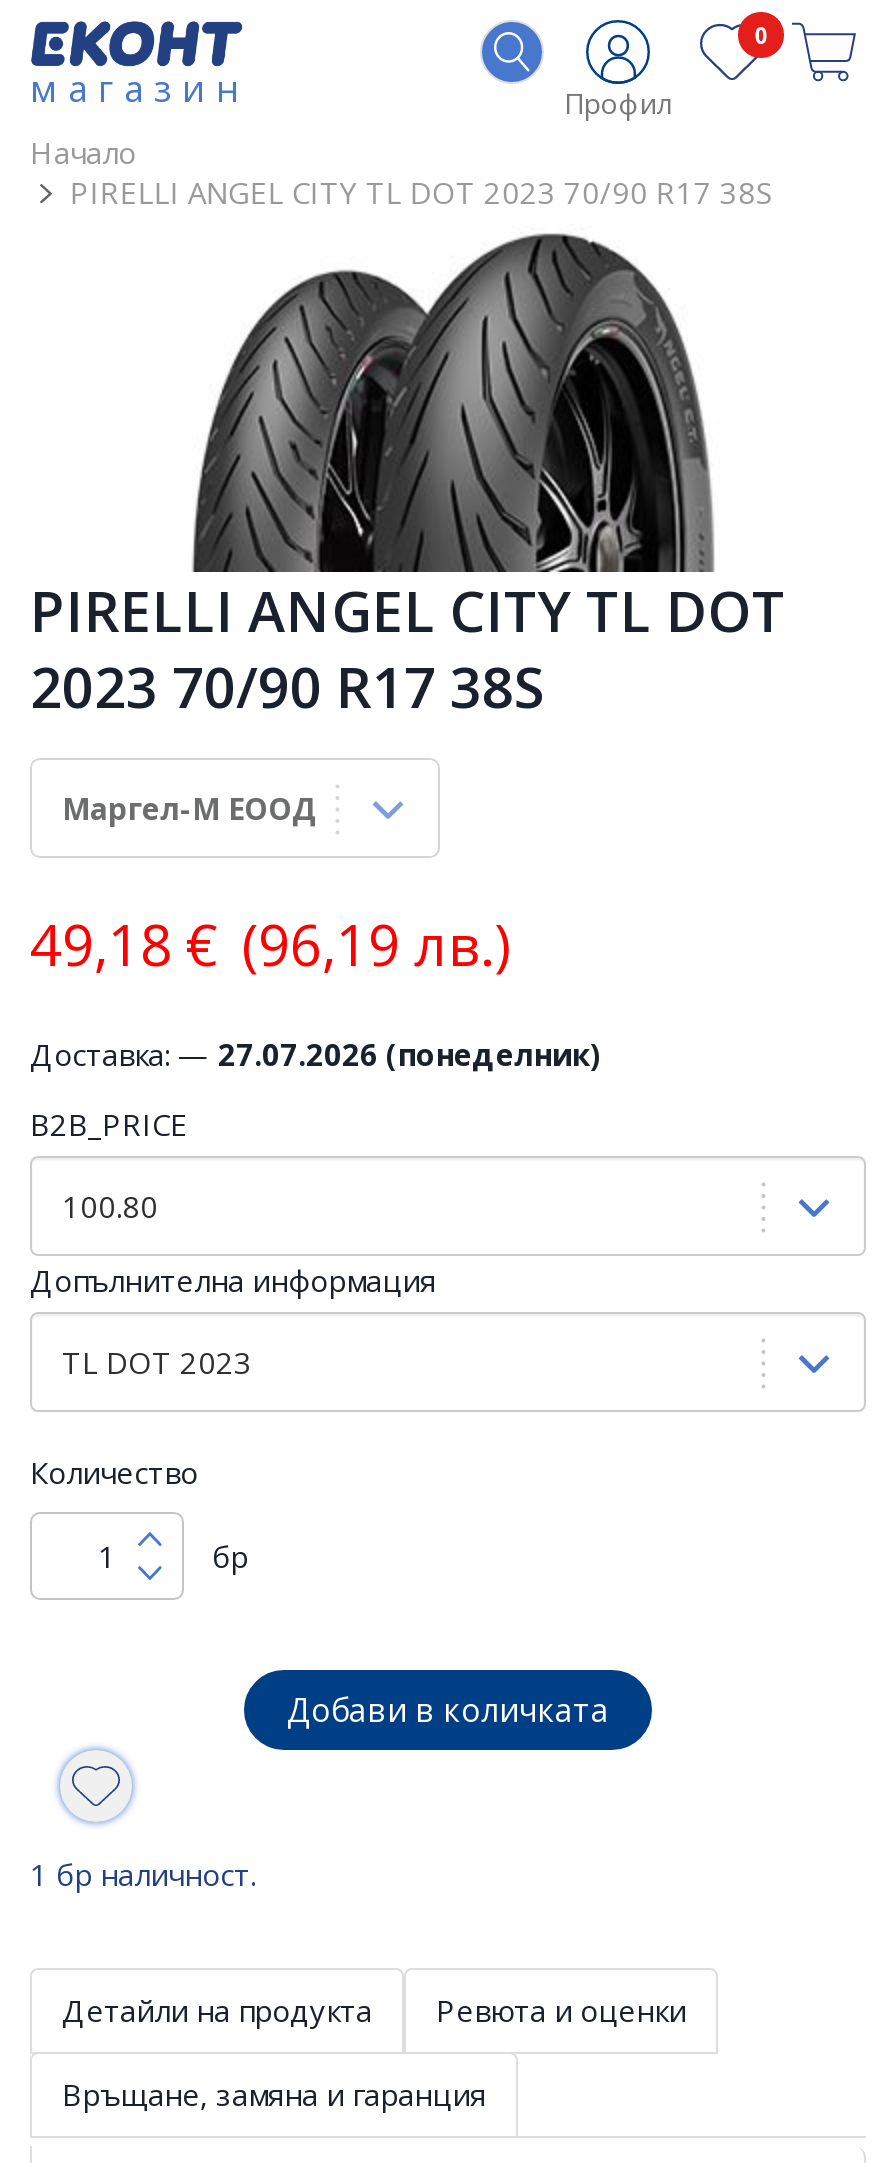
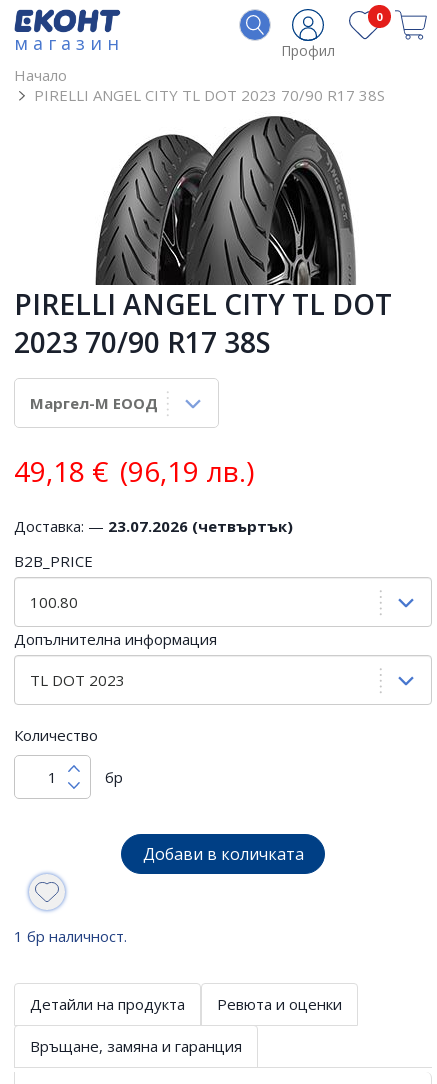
[30,1034,602,1074] Доставка: — 27.07.2026 (понеделник) -> [14,516,293,536] Доставка: — 23.07.2026 (четвъртък)

